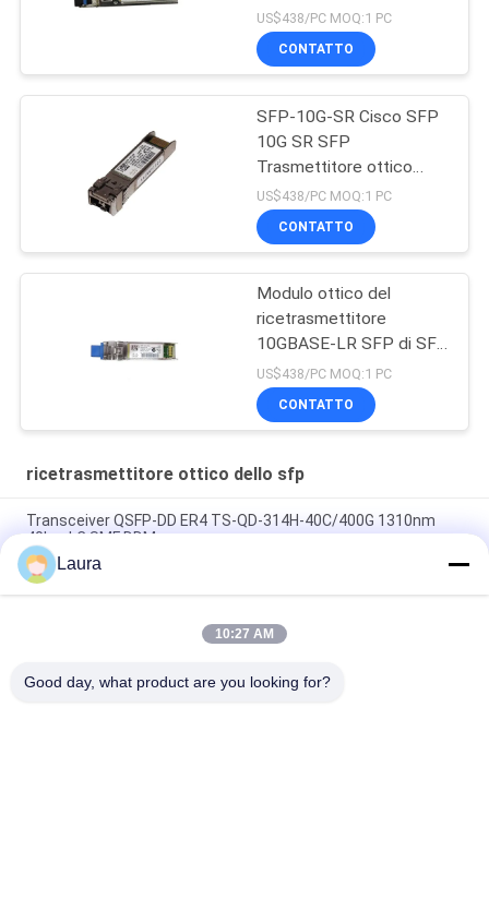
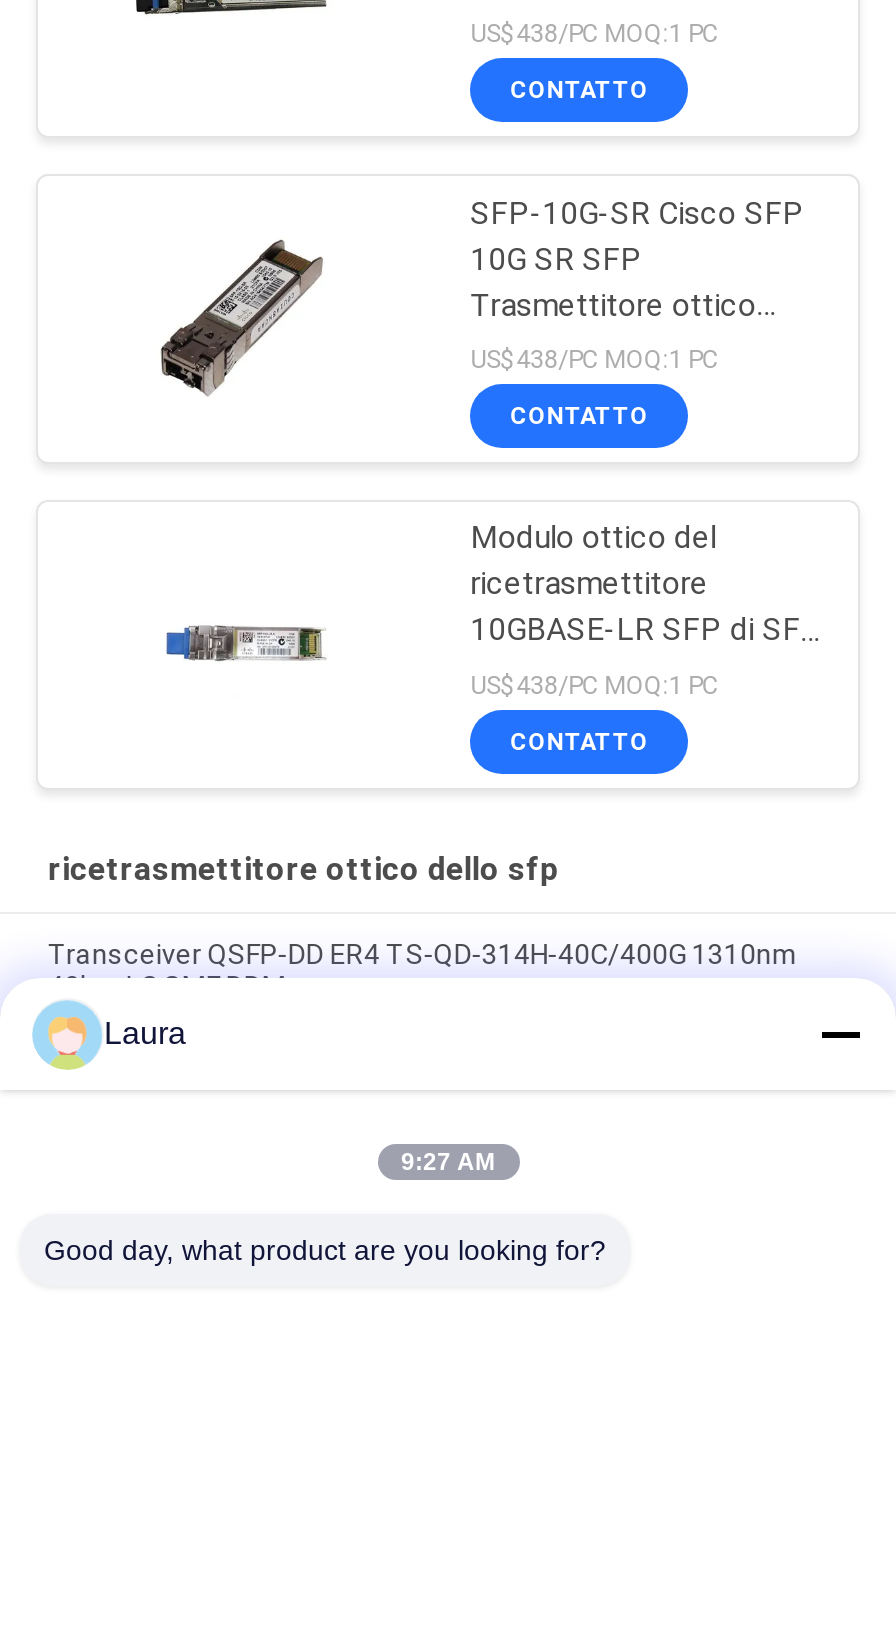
[215,626,274,642] 10:27 AM -> [401,1148,495,1176] 9:27 AM

